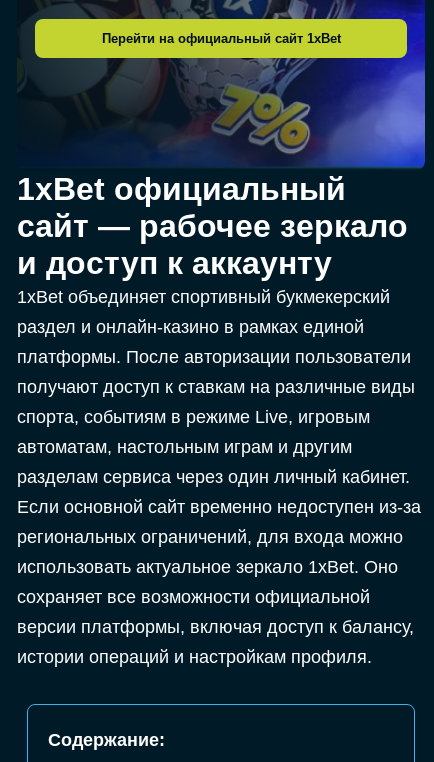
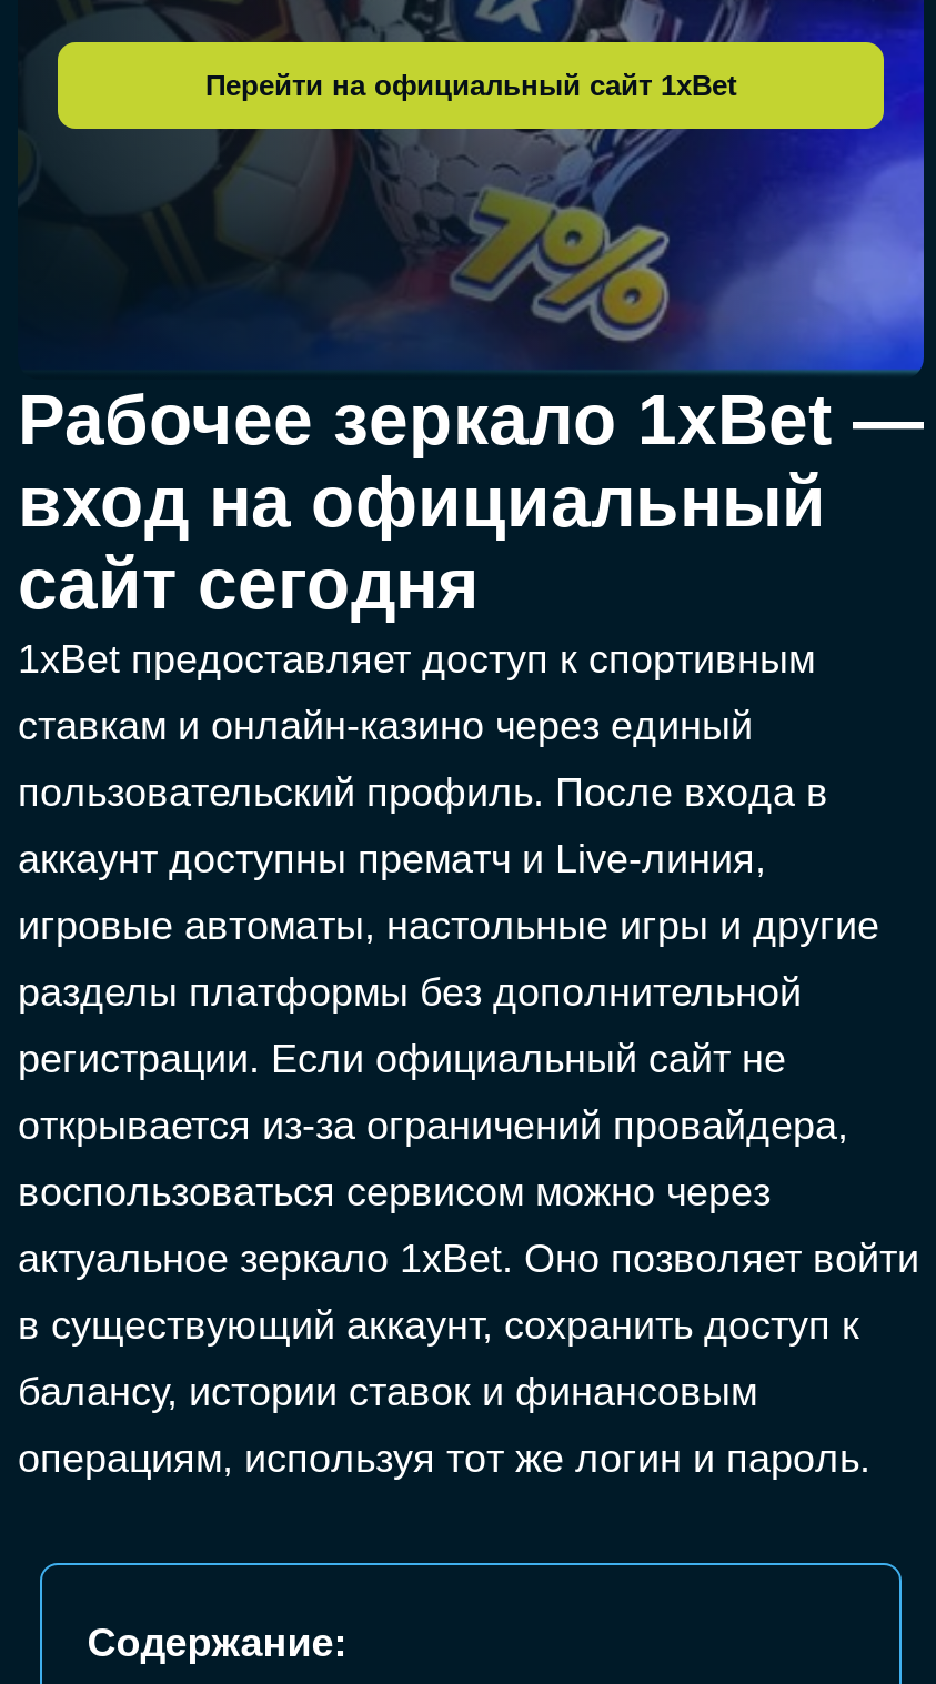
[17,171,408,307] 1xBet официальный | сайт — рабочее зеркало | и доступ к аккаунту | 1xBet объединяет спортивный букмекерский -> [18,380,924,682] Рабочее зеркало 1xBet — | вход на официальный | сайт сегодня | 1xBet предоставляет доступ к спортивным
[17,317,364,337] раздел и онлайн-казино в рамках единой -> [18,704,753,748] ставкам и онлайн-казино через единый
[17,347,411,367] платформы. После авторизации пользователи -> [18,770,828,815] пользовательский профиль. После входа в
[17,377,415,397] получают доступ к ставкам на различные виды -> [18,837,766,881] аккаунт доступны прематч и Live-линия,
[17,407,370,427] спорта, событиям в режиме Live, игровым -> [18,904,879,948] игровые автоматы, настольные игры и другие
[17,437,352,457] автоматам, настольным играм и другим -> [18,970,802,1015] разделы платформы без дополнительной
[17,467,410,487] разделам сервиса через один личный кабинет. -> [18,1037,786,1081] регистрации. Если официальный сайт не
[17,497,421,517] Если основной сайт временно недоступен из-за -> [18,1103,848,1148] открывается из-за ограничений провайдера,
[17,527,403,547] региональных ограничений, для входа можно -> [18,1170,771,1214] воспользоваться сервисом можно через
[17,557,398,577] использовать актуальное зеркало 1xBet. Оно -> [18,1237,919,1281] актуальное зеркало 1xBet. Оно позволяет войти
[17,587,370,607] сохраняет все возможности официальной -> [18,1303,859,1348] в существующий аккаунт, сохранить доступ к
[17,617,414,637] версии платформы, включая доступ к балансу, -> [18,1370,757,1414] балансу, истории ставок и финансовым
[17,647,372,667] истории операций и настройкам профиля. -> [18,1436,870,1481] операциям, используя тот же логин и пароль.

